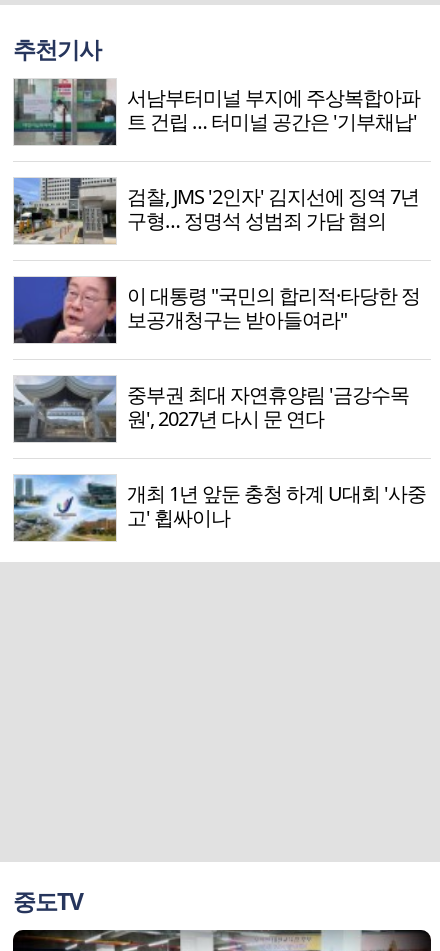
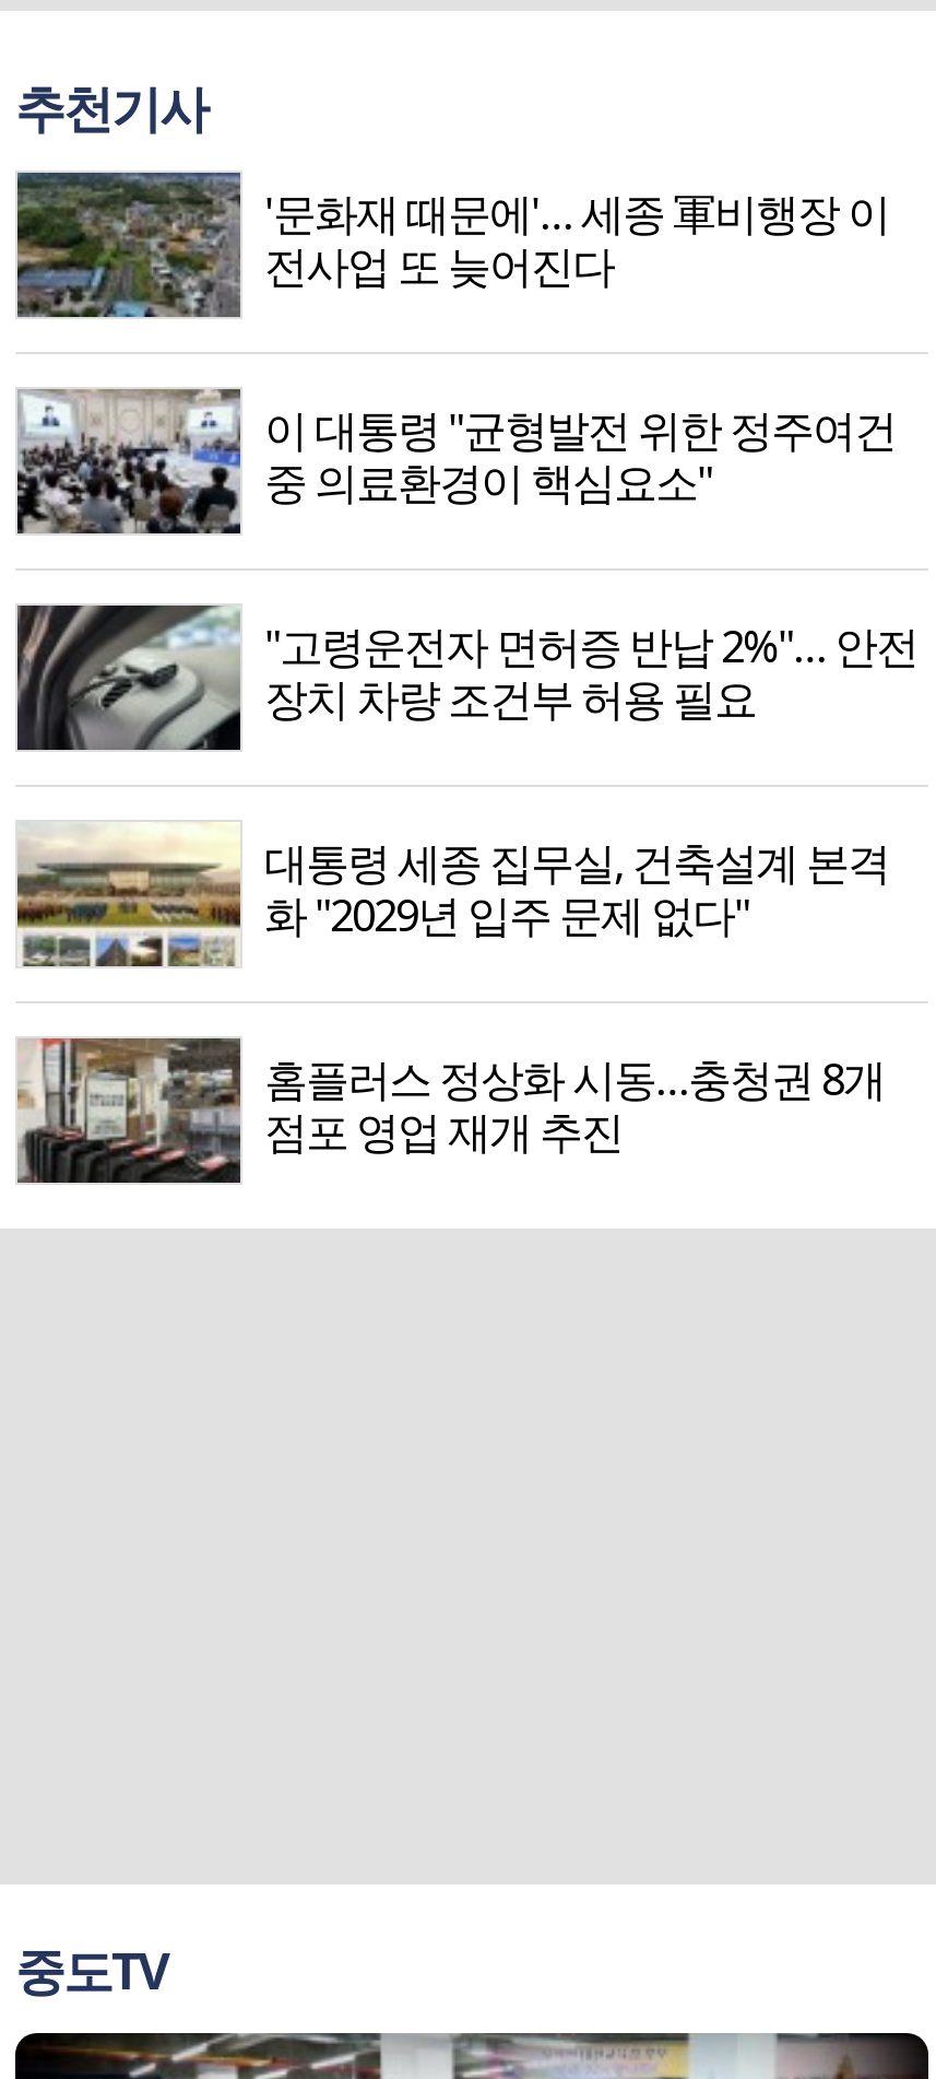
[14,78,420,146] [image] | 서남부터미널 부지에 주상복합아파 | 트 건립 … 터미널 공간은 '기부채납' -> [17,171,889,319] [image] | '문화재 때문에'… 세종 軍비행장 이 | 전사업 또 늦어진다
[14,177,419,245] [image] | 검찰, JMS '2인자' 김지선에 징역 7년 | 구형… 정명석 성범죄 가담 혐의 -> [15,387,896,536] [image] | 이 대통령 "균형발전 위한 정주여건 | 중 의료환경이 핵심요소"
[13,276,420,344] [image] | 이 대통령 "국민의 합리적·타당한 정 | 보공개청구는 받아들여라" -> [15,603,917,752] [image] | "고령운전자 면허증 반납 2%"… 안전 | 장치 차량 조건부 허용 필요
[13,375,409,442] [image] | 중부권 최대 자연휴양림 '금강수목 | 원', 2027년 다시 문 연다 -> [15,822,889,968] [image] | 대통령 세종 집무실, 건축설계 본격 | 화 "2029년 입주 문제 없다"
[13,474,426,542] [image] | 개최 1년 앞둔 충청 하계 U대회 '사중 | 고' 휩싸이나 -> [15,1036,885,1185] [image] | 홈플러스 정상화 시동…충청권 8개 | 점포 영업 재개 추진

